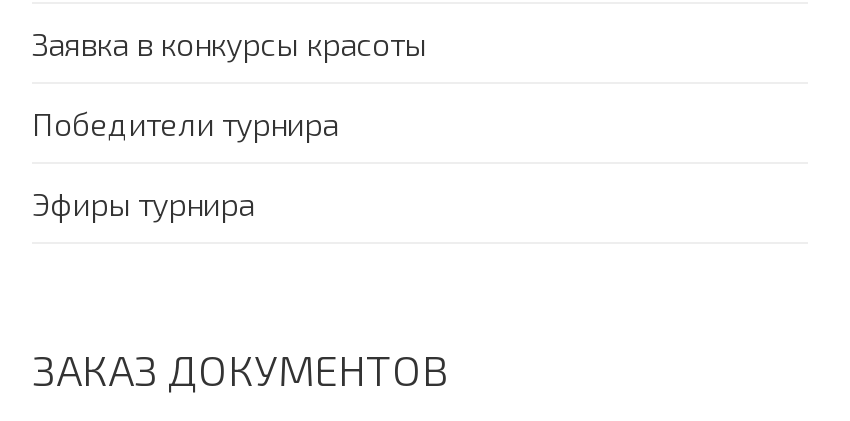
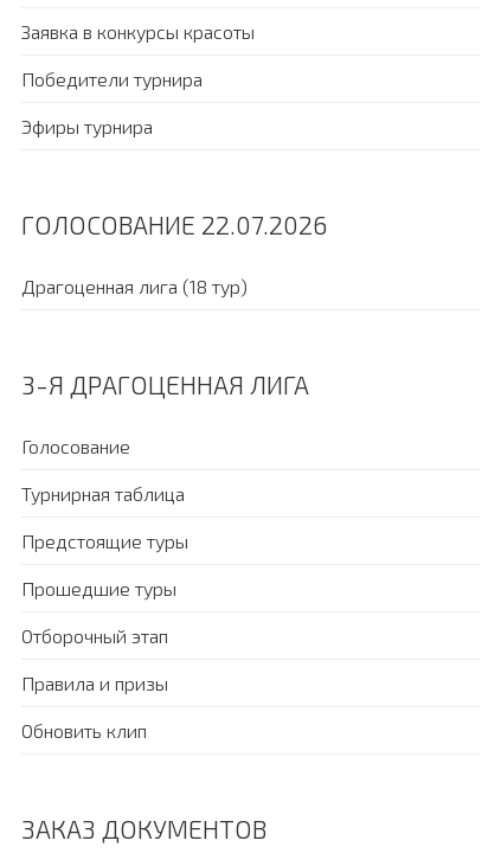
none -> [21,210,327,742] ГОЛОСОВАНИЕ 22.07.2026 | Драгоценная лига (18 тур) | 3-Я ДРАГОЦЕННАЯ ЛИГА | Голосование | Турнирная таблица | Предстоящие туры | Прошедшие туры | Отборочный этап | Правила и призы | Обновить клип

